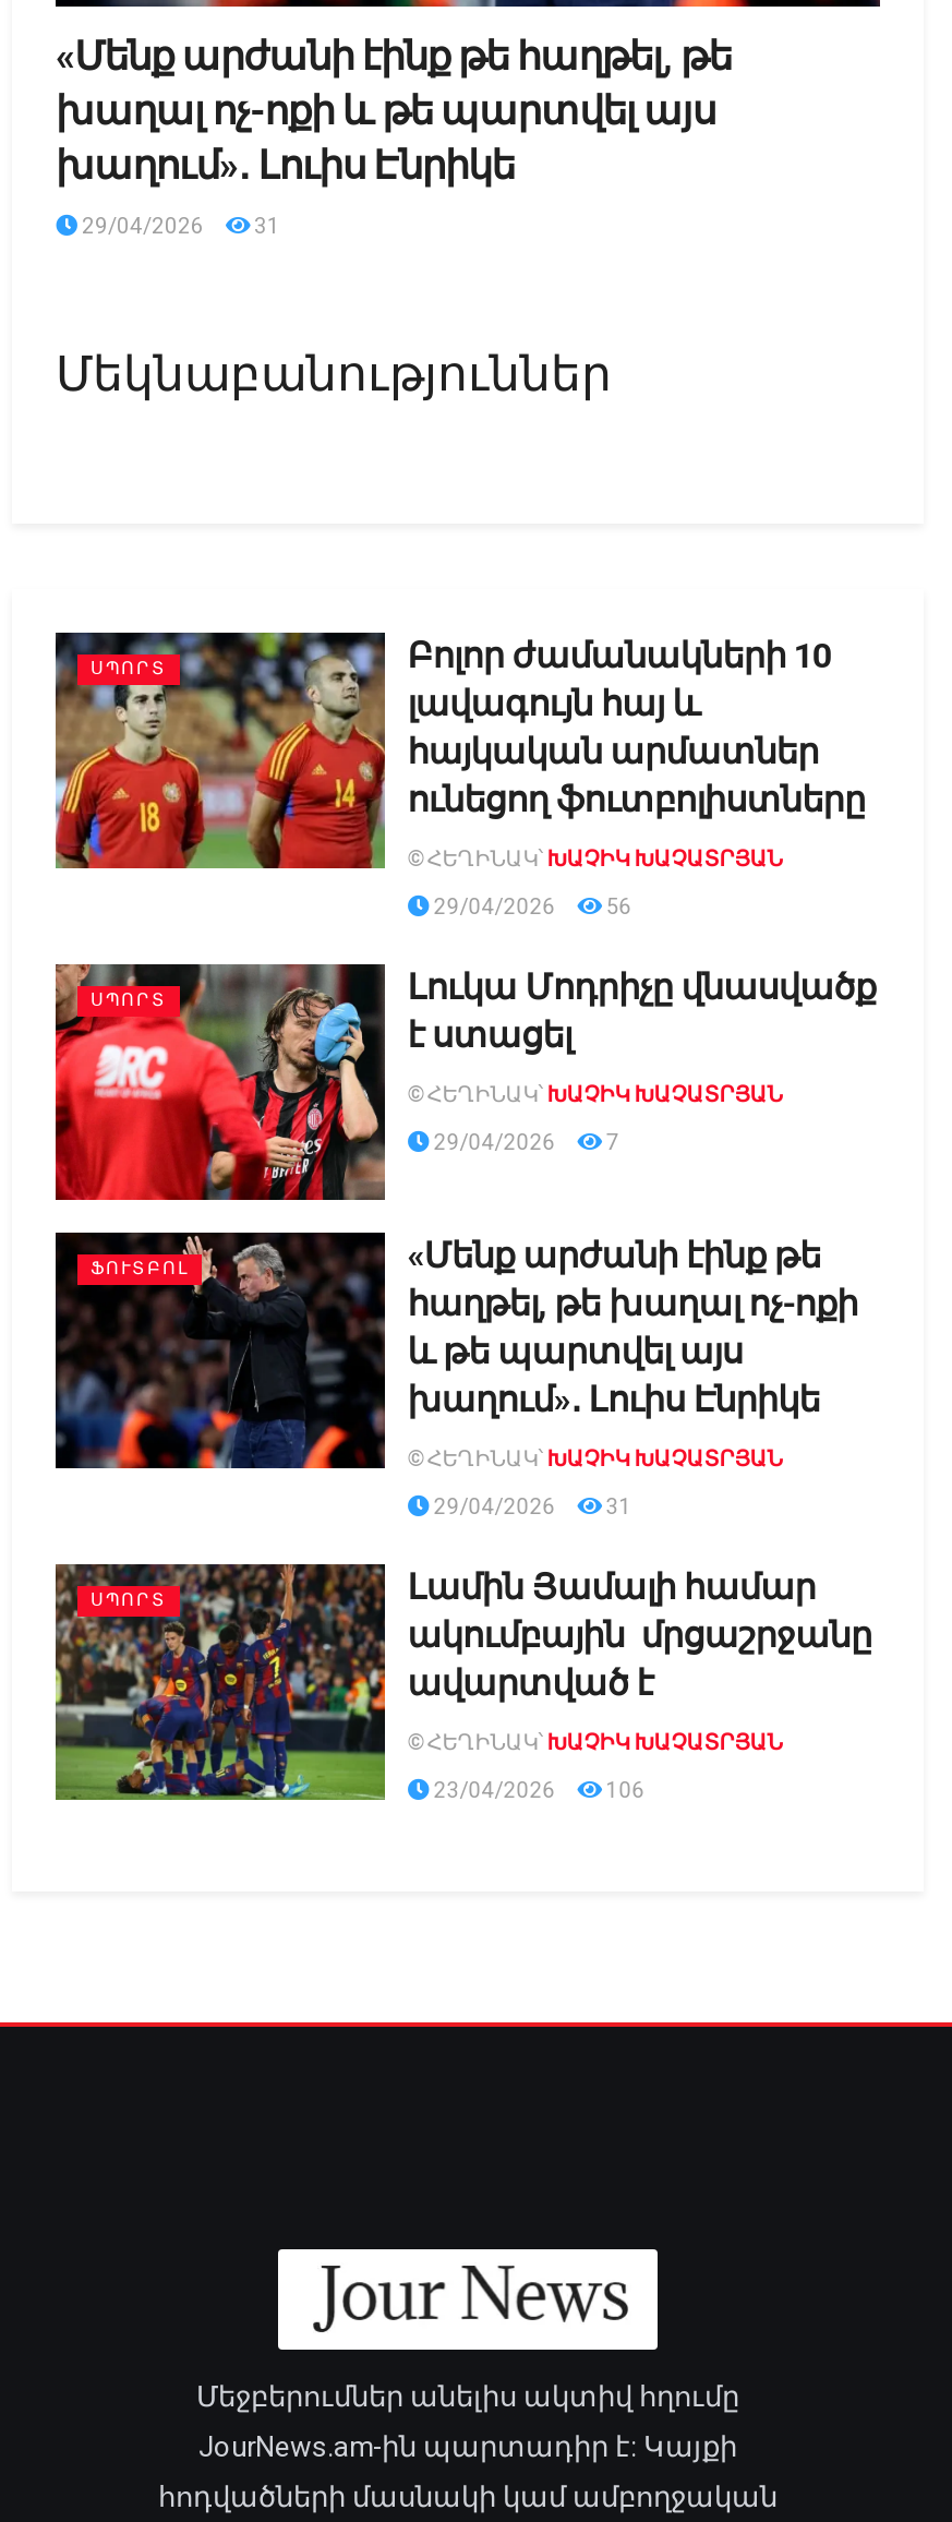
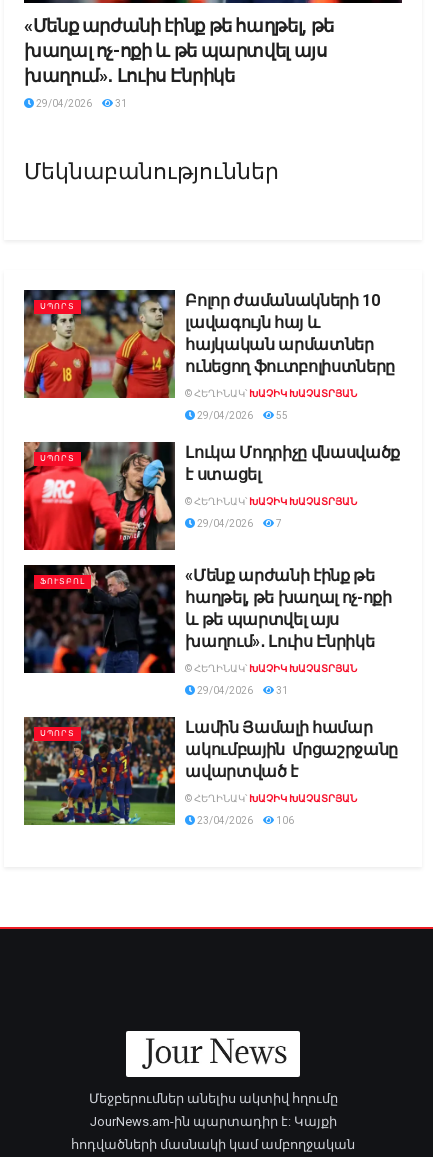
[429,894,632,918] 29/04/2026 56 -> [195,410,288,421] 29/04/2026 55

